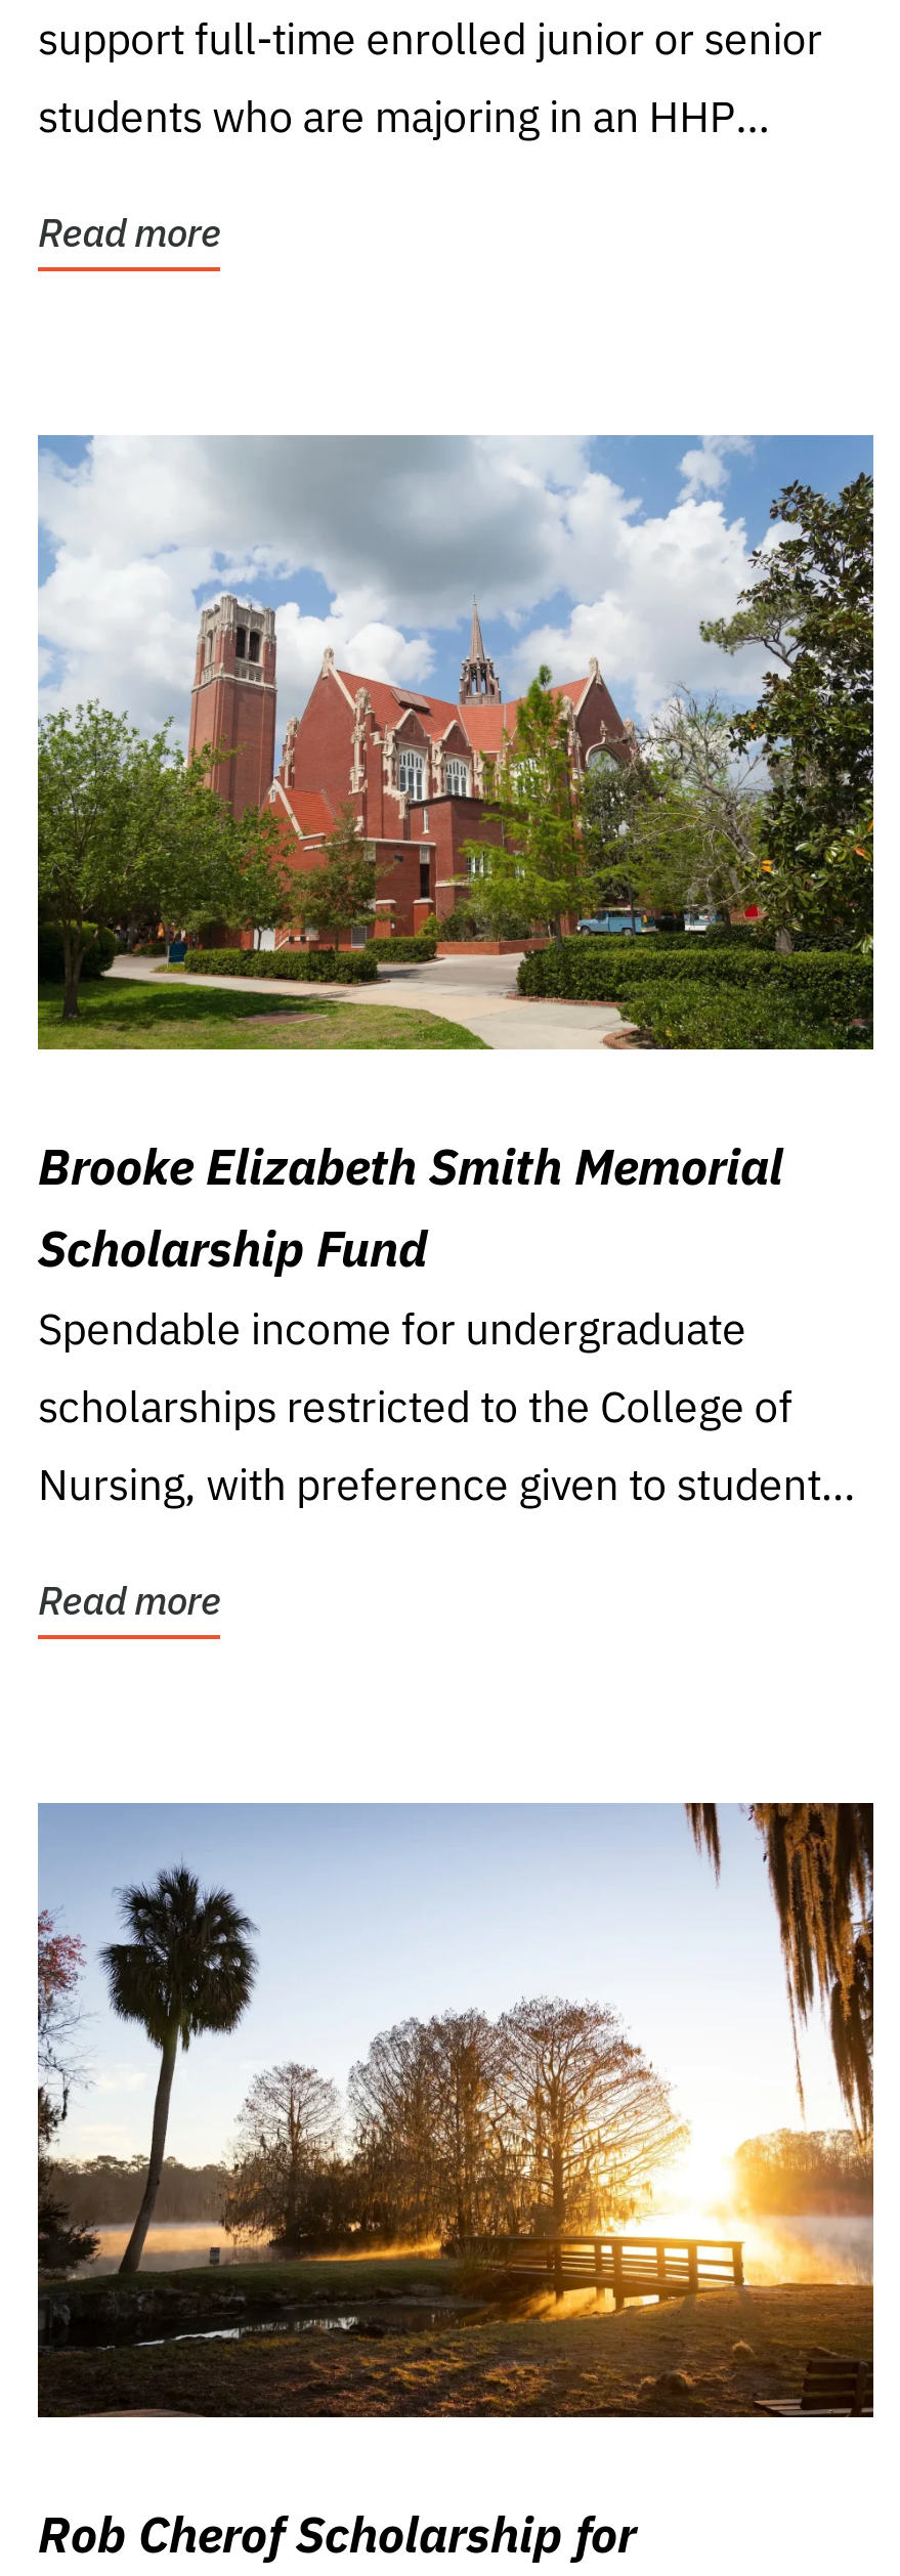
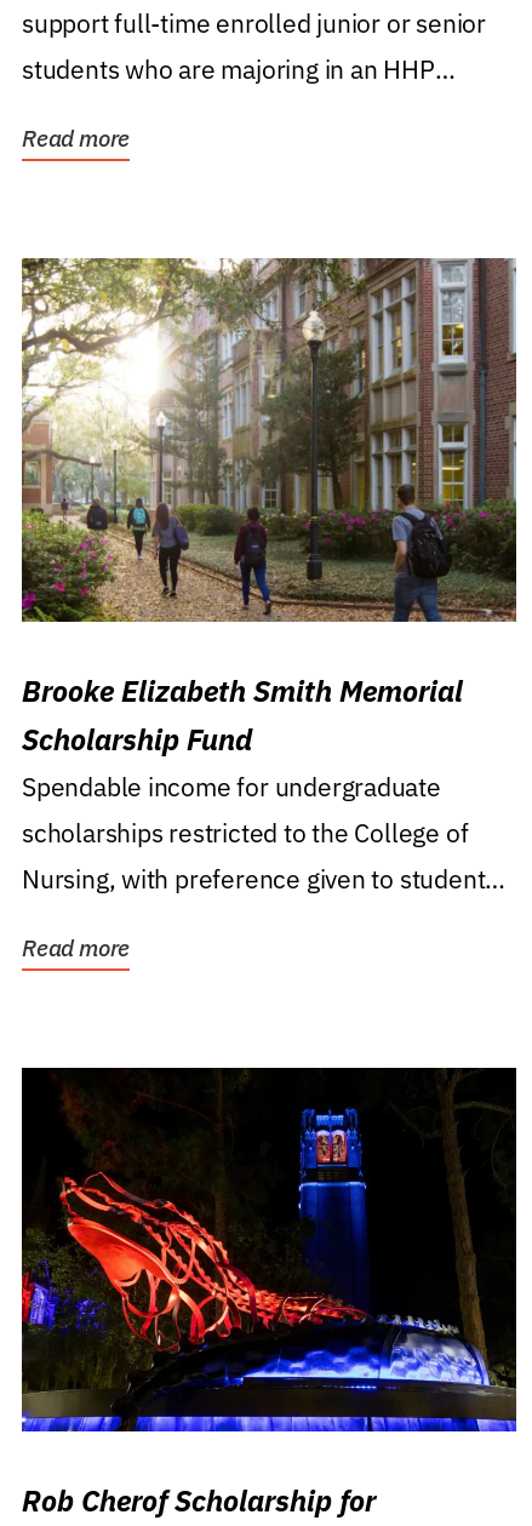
[36,433,875,1051] [image] -> [21,257,517,623] [image]
[36,1801,875,2419] [image] -> [21,1067,517,1433] [image]

